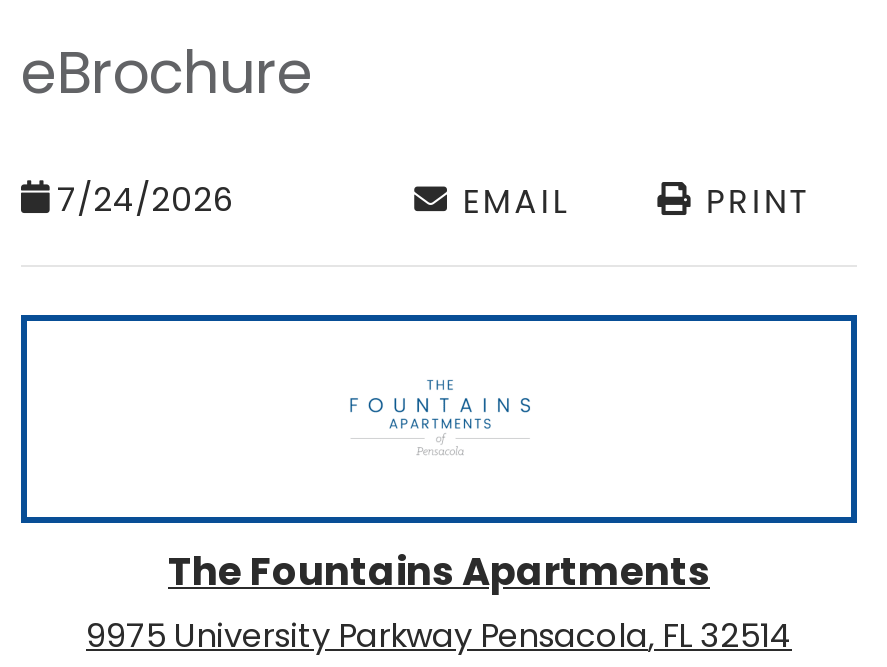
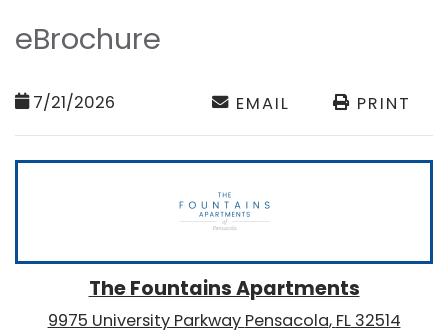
[57,177,233,223] 7/24/2026 -> [33,91,115,114] 7/21/2026

